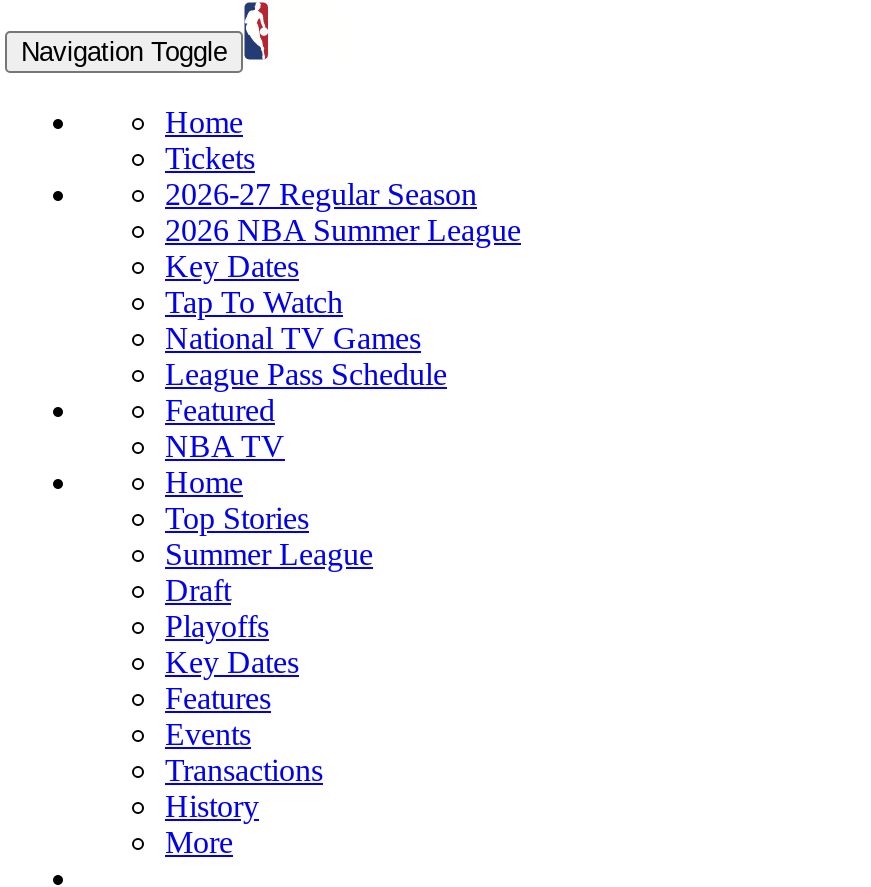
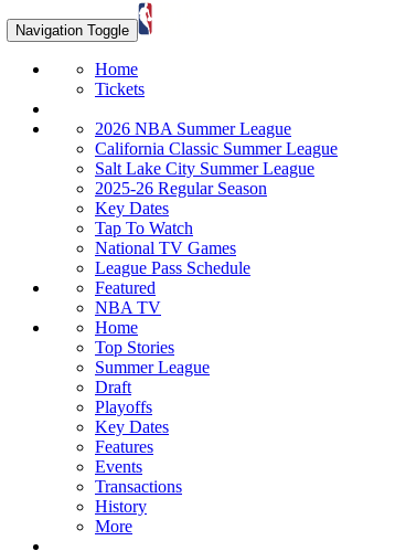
[165,177,477,211] 2026-27 Regular Season -> none
none -> [95,139,338,198] California Classic Summer League | Salt Lake City Summer League | 2025-26 Regular Season

